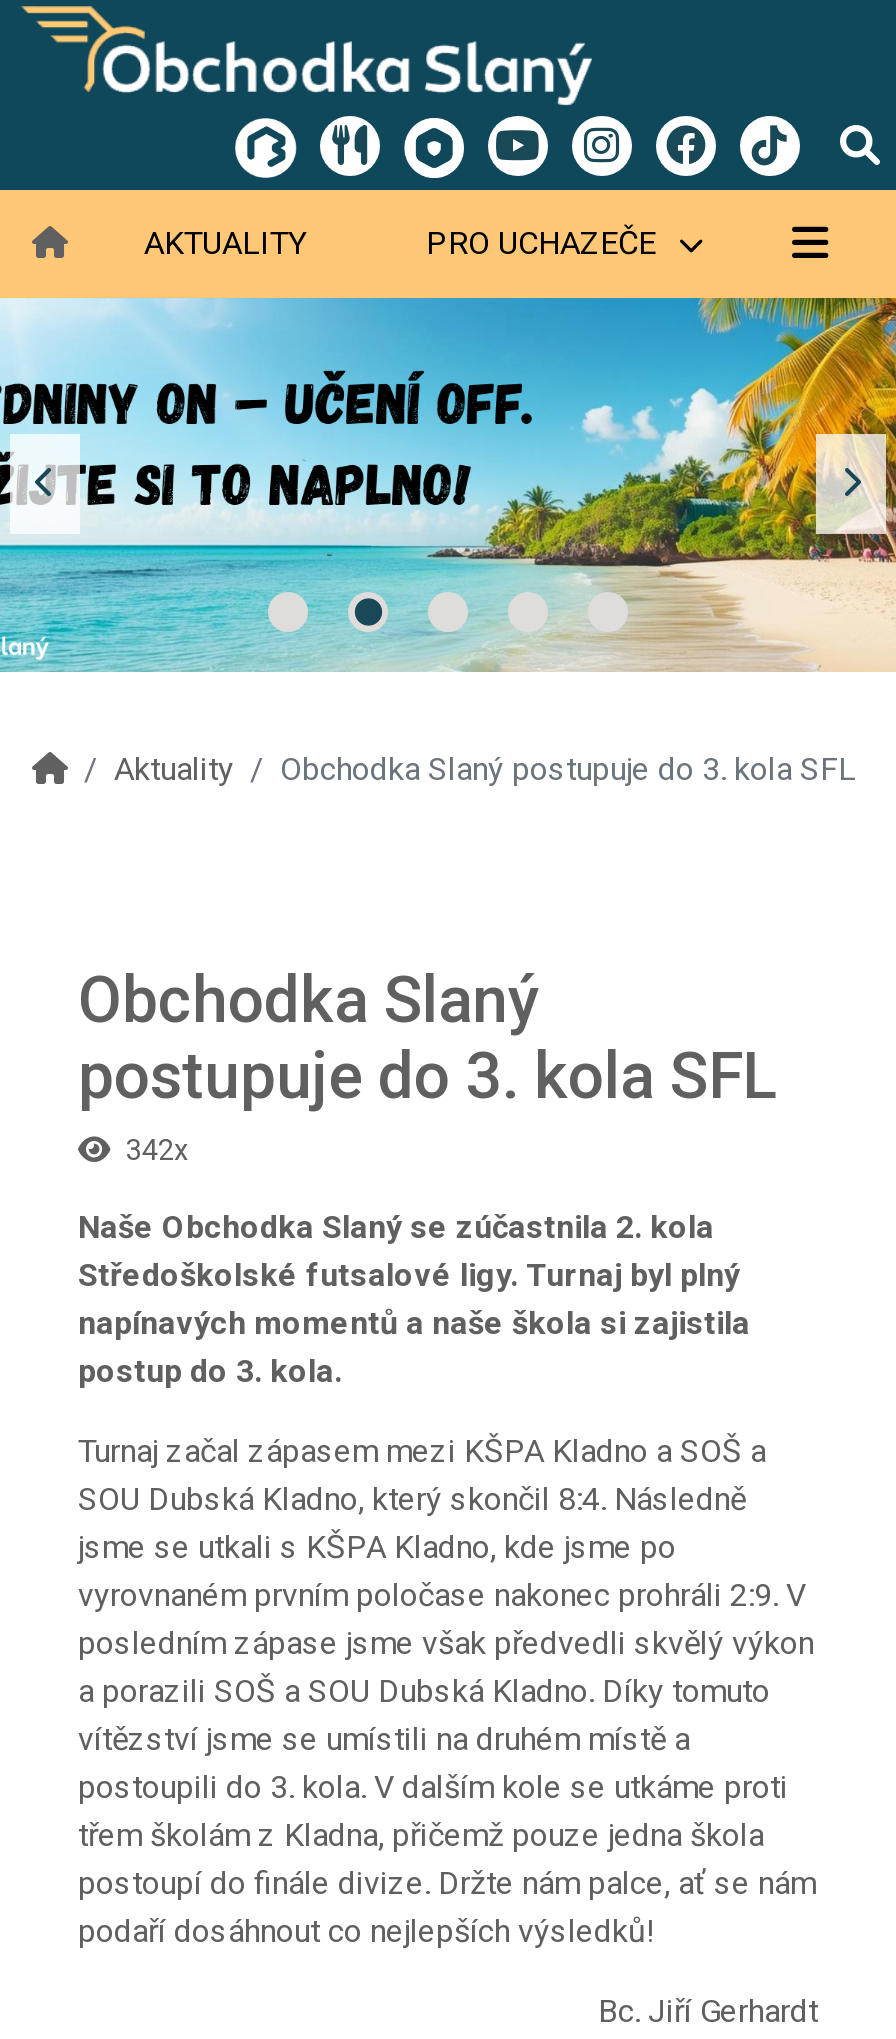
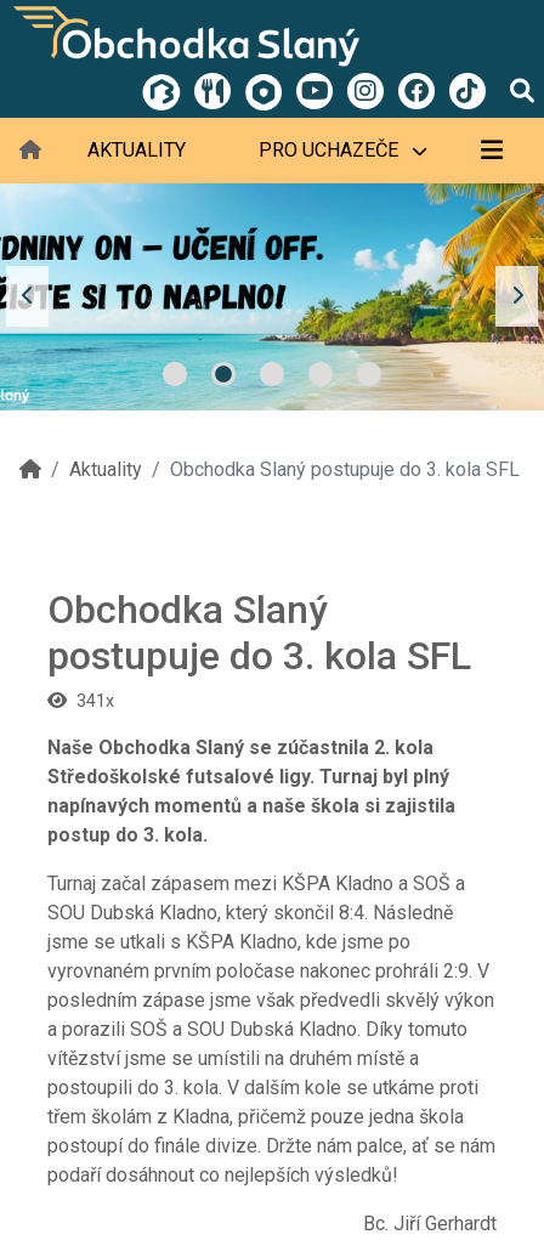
[126,1133,188,1167] 342x -> [76,691,114,711] 341x

